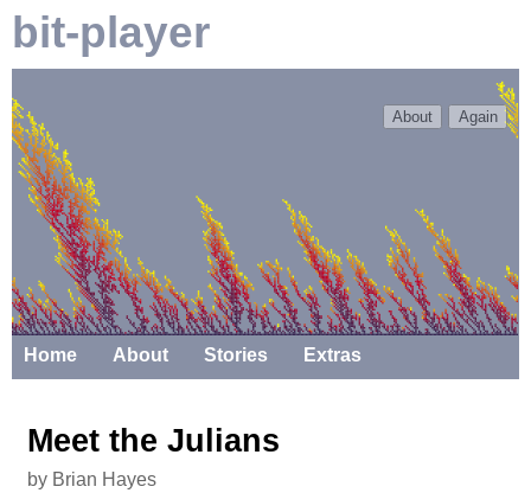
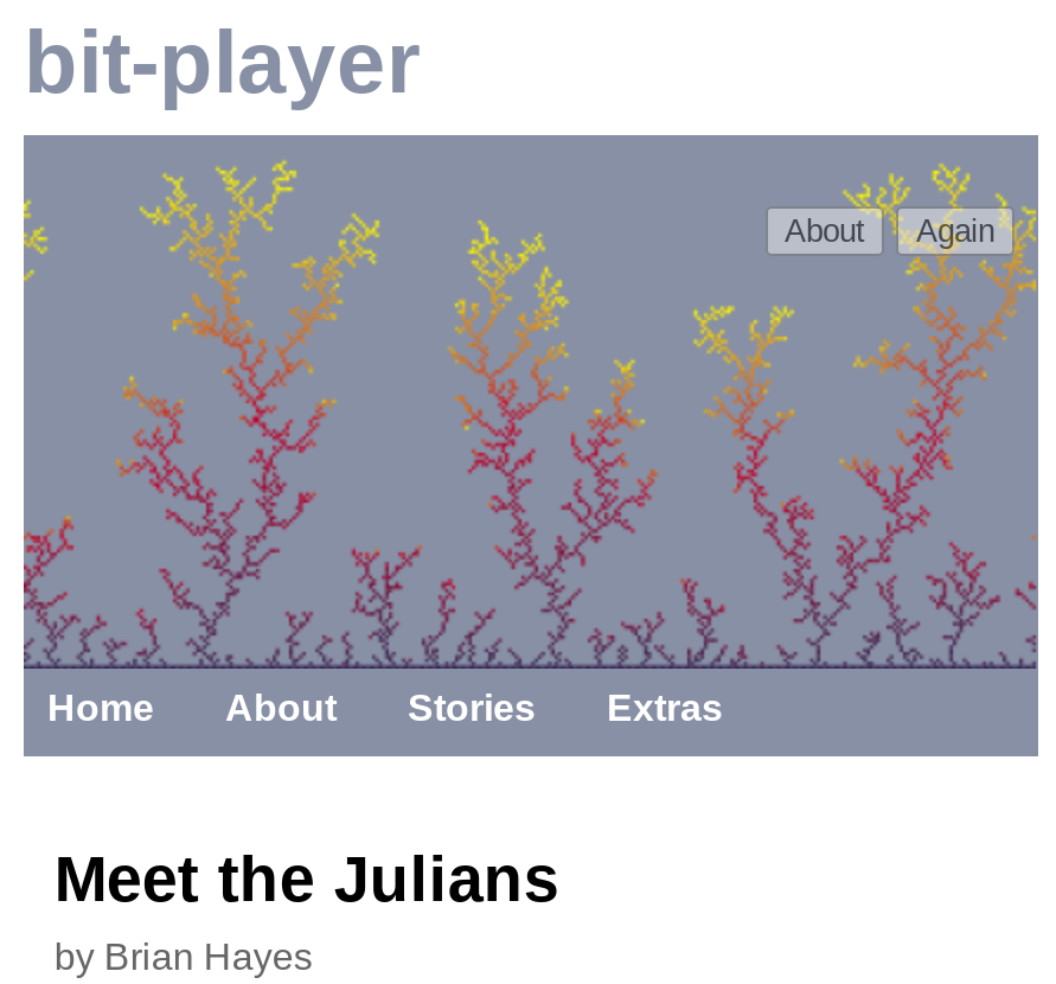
[11,81,519,334] [image] -> [21,159,1038,664] [image]

